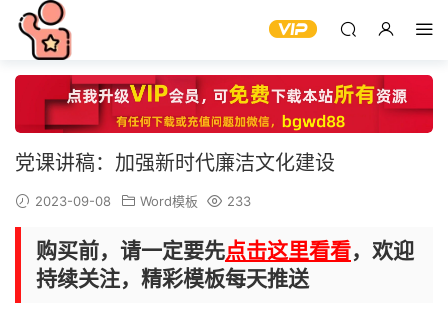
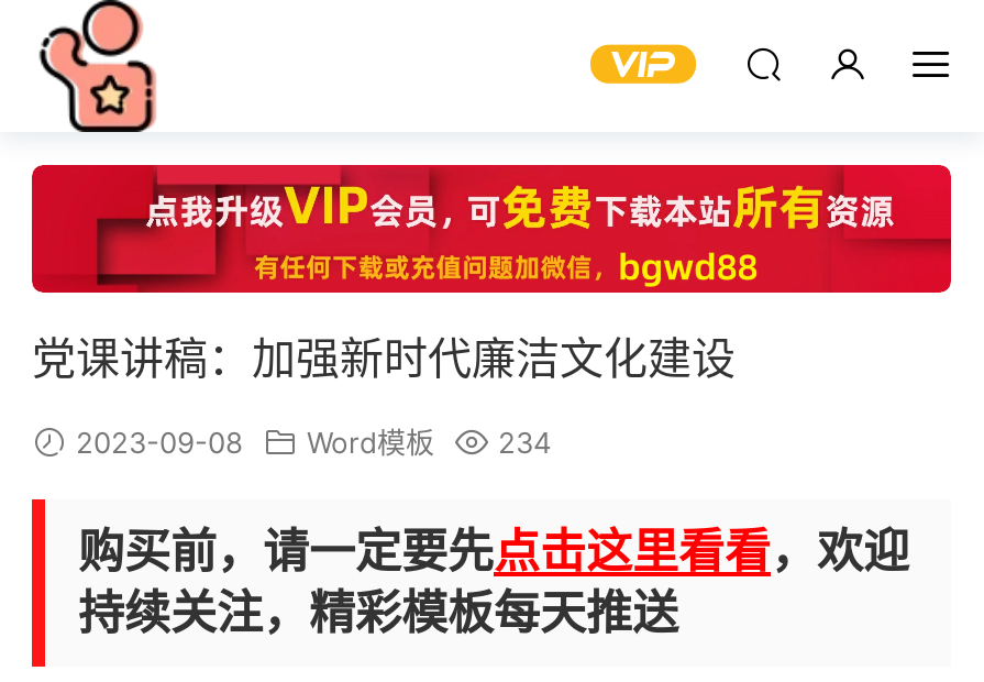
[31,193,251,209] 2023-09-08 Word模板 233 -> [67,425,551,460] 2023-09-08 Word模板 234

